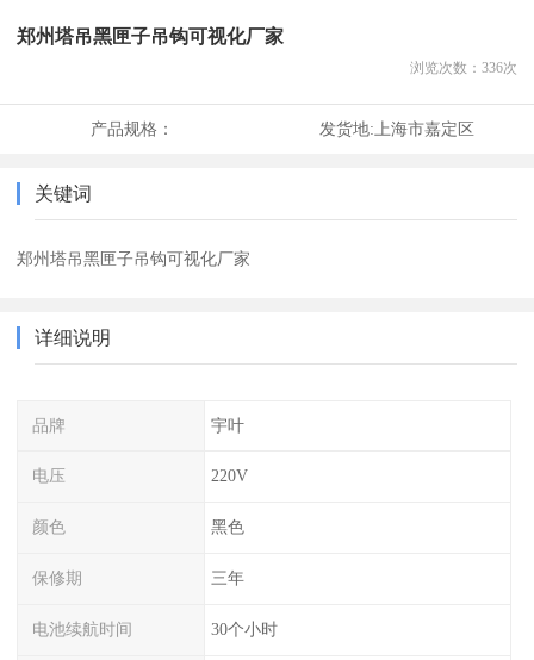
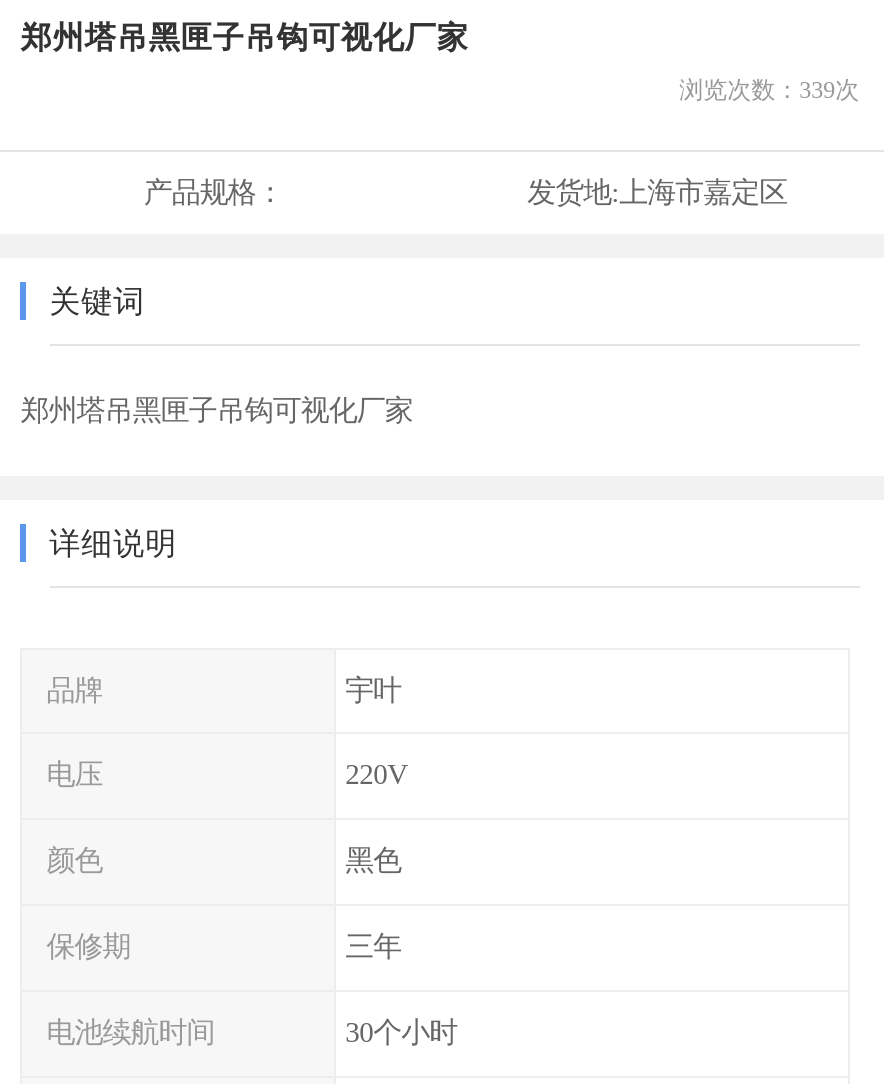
[410,59,517,76] 浏览次数：336次 -> [679,75,859,103] 浏览次数：339次

